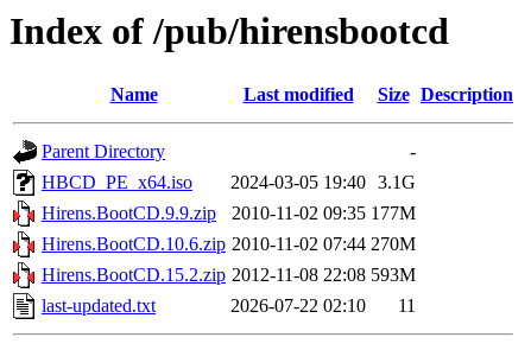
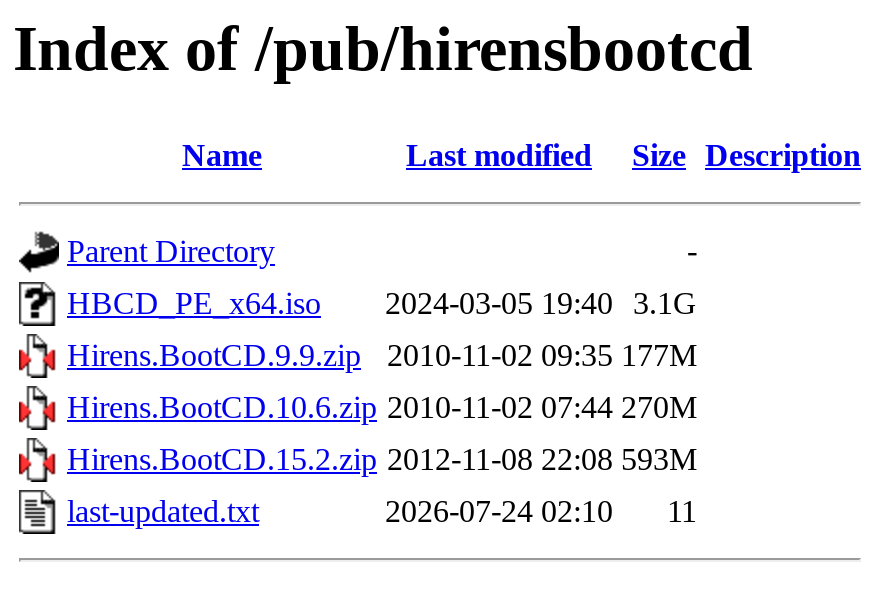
[230,296,416,316] 2026-07-22 02:10 11 -> [385,495,697,529] 2026-07-24 02:10 11

